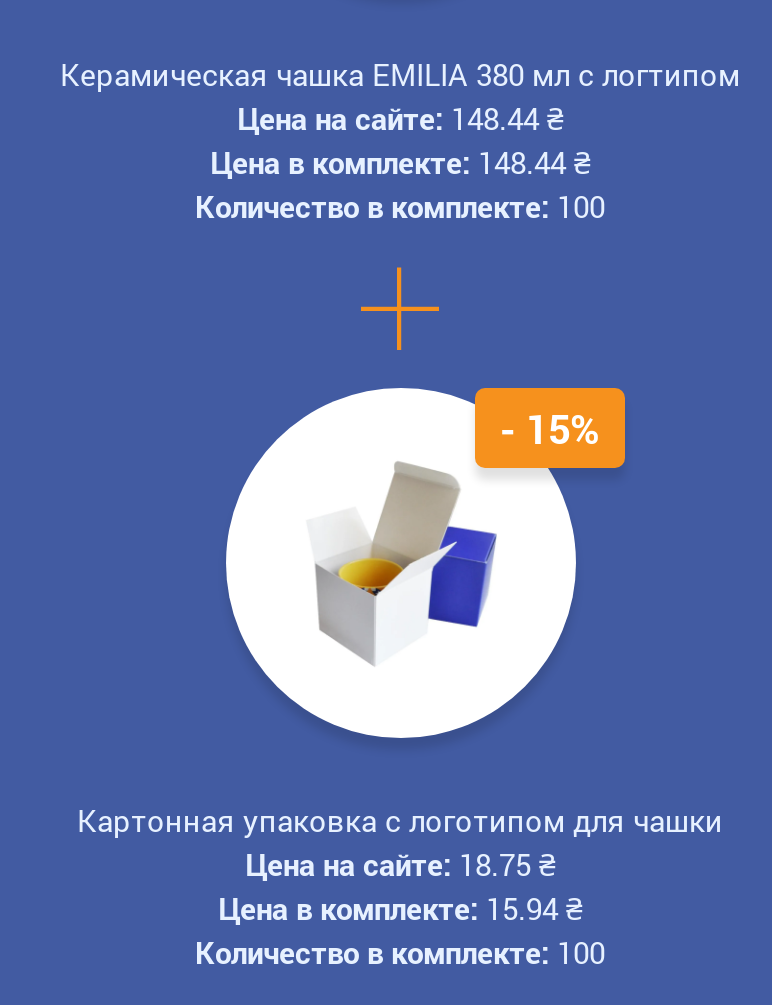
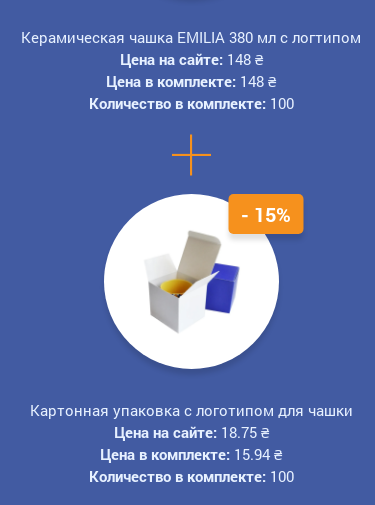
[237,98,563,138] Цена на сайте: 148.44 ₴ -> [119,49,262,69] Цена на сайте: 148 ₴
[210,142,590,182] Цена в комплекте: 148.44 ₴ -> [106,71,276,91] Цена в комплекте: 148 ₴

